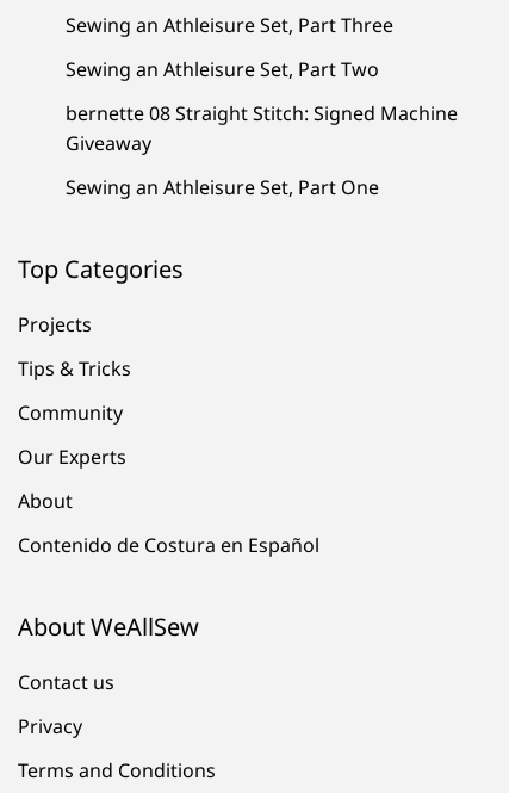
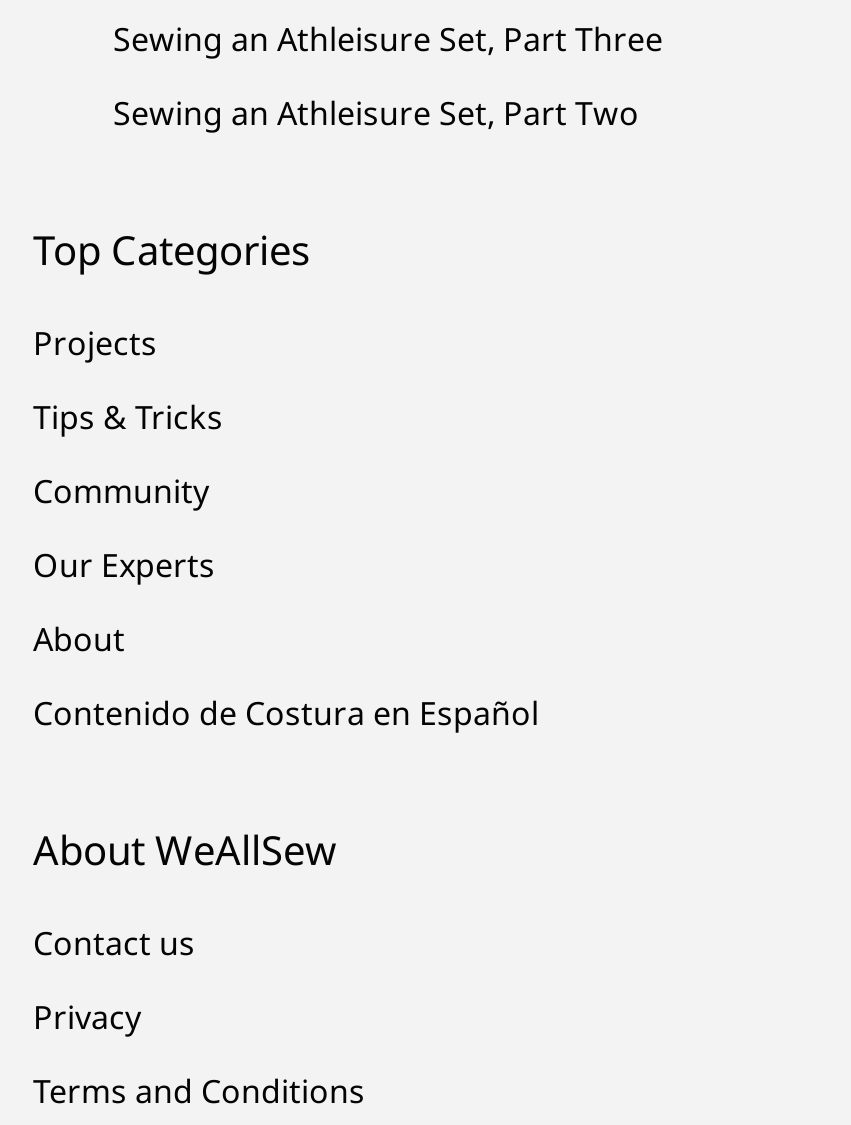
[66,100,458,200] bernette 08 Straight Stitch: Signed Machine | Giveaway | Sewing an Athleisure Set, Part One -> none

